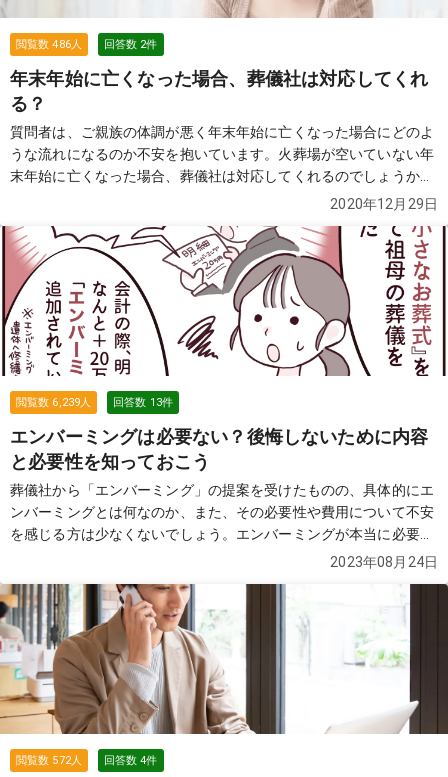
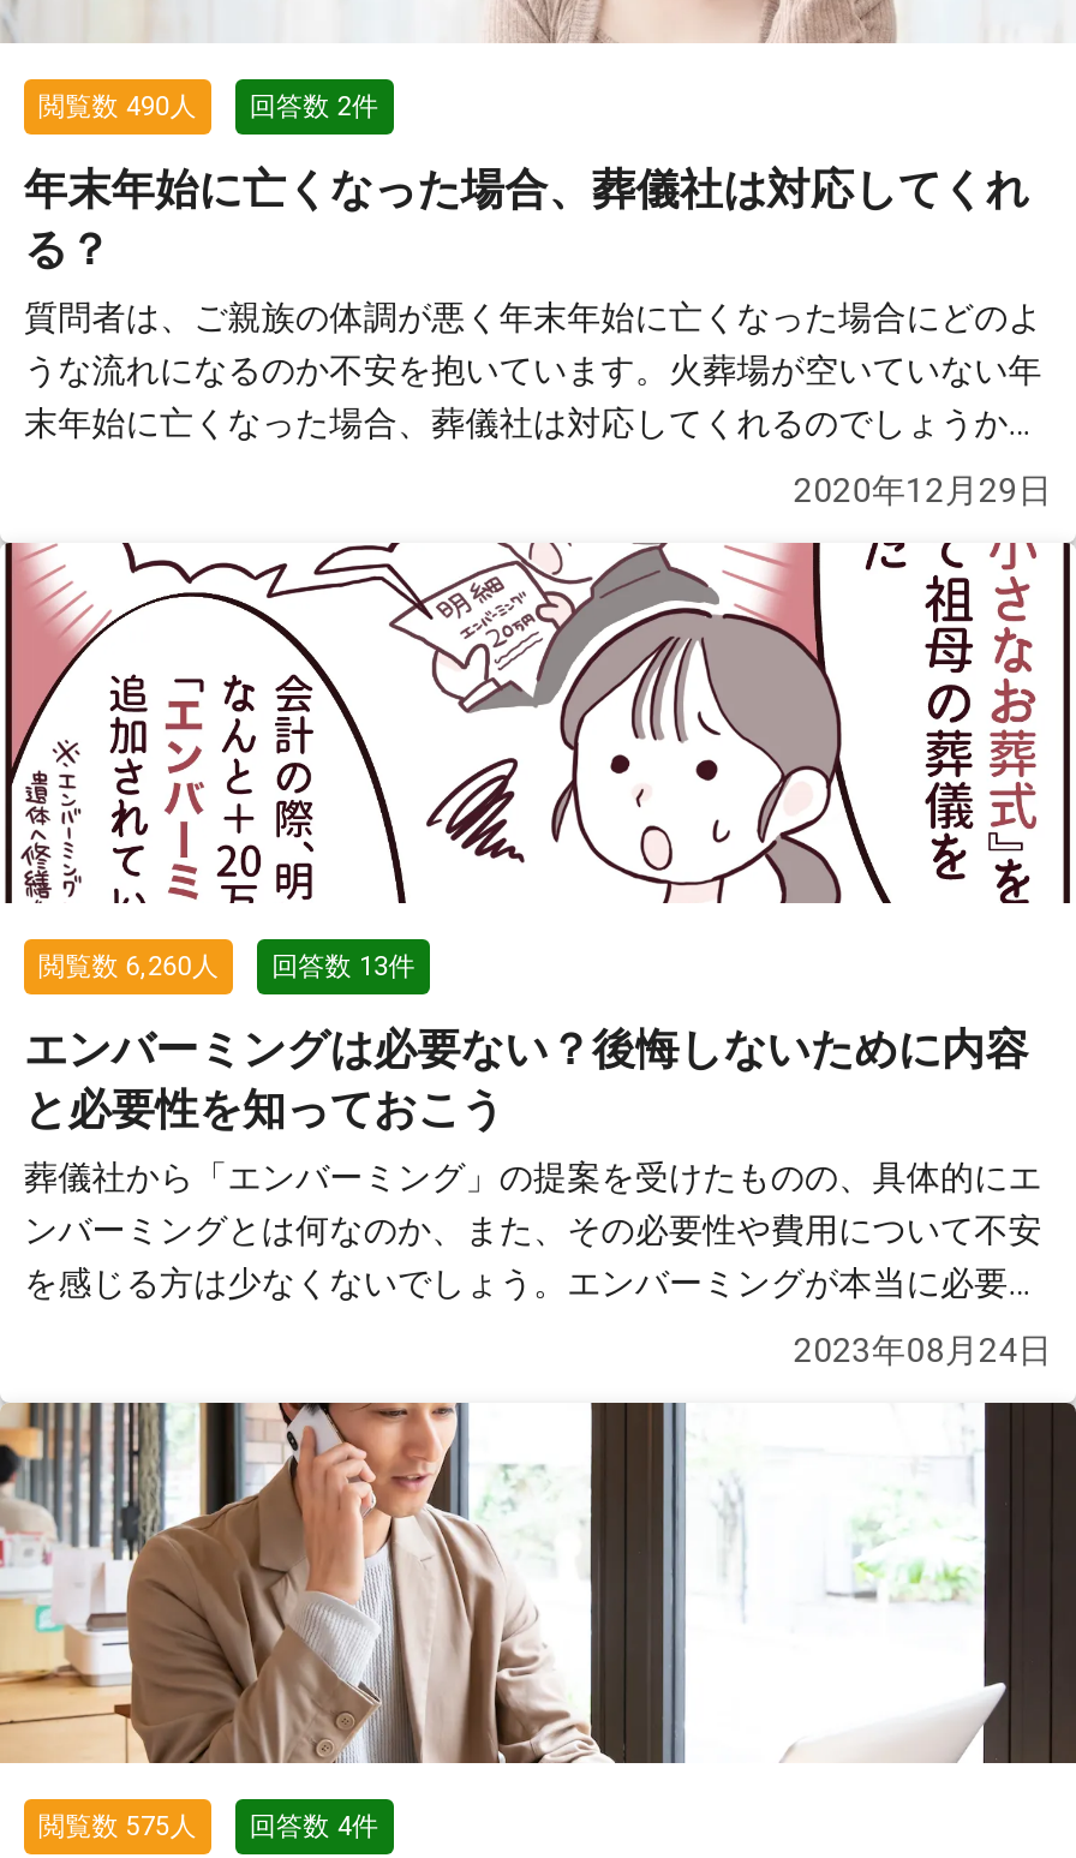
[16,38,158,51] 閲覧数486人 回答数2件 -> [38,91,379,123] 閲覧数490人 回答数2件
[16,396,173,409] 閲覧数6,239人 回答数13件 -> [38,951,415,982] 閲覧数6,260人 回答数13件
[16,754,158,767] 閲覧数572人 回答数4件 -> [38,1811,379,1842] 閲覧数575人 回答数4件

